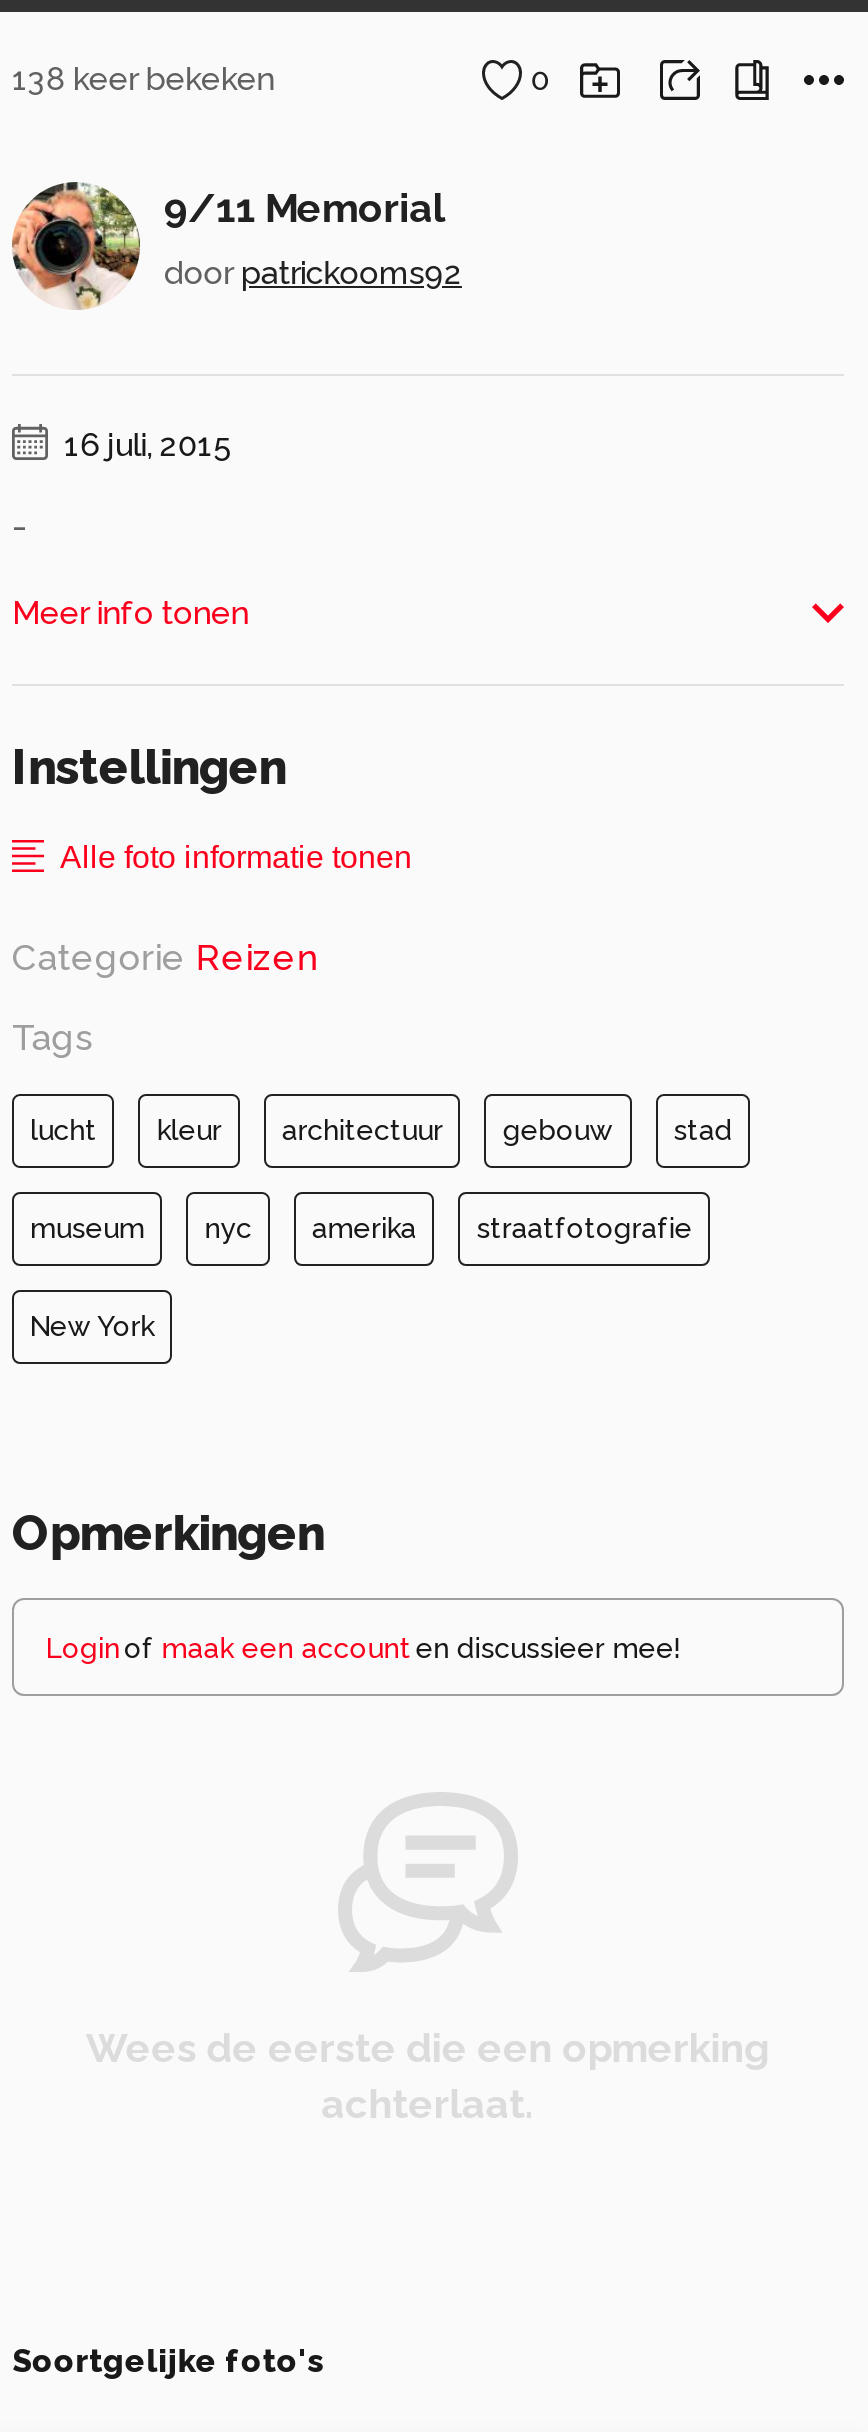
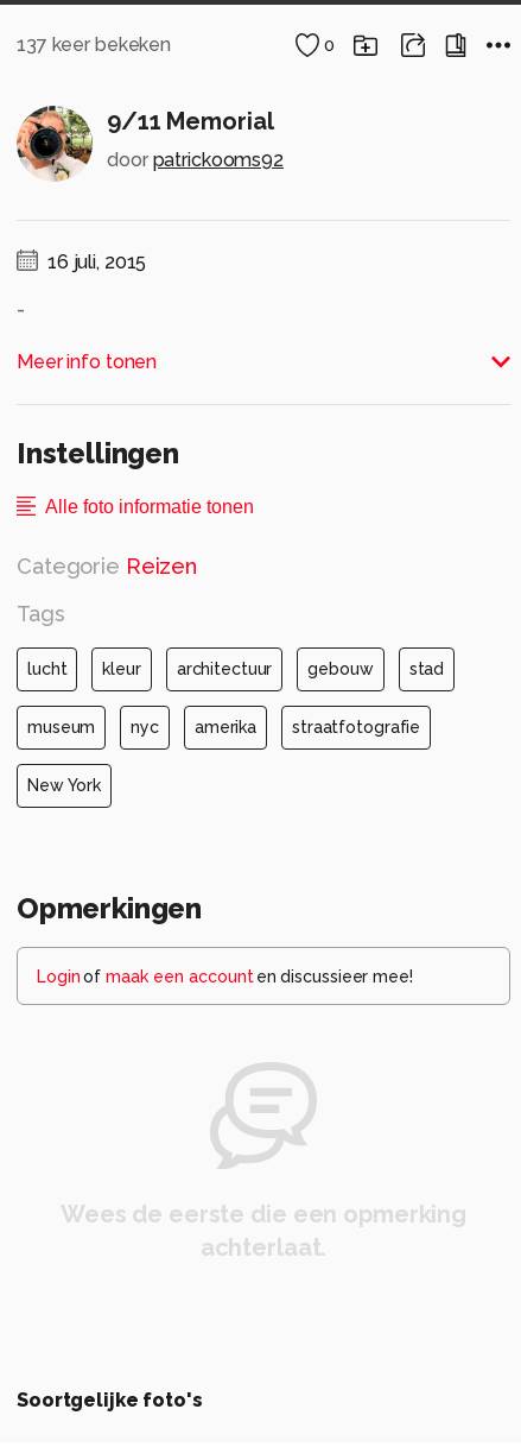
[12,61,274,99] 138 keer bekeken -> [17,34,171,56] 137 keer bekeken

